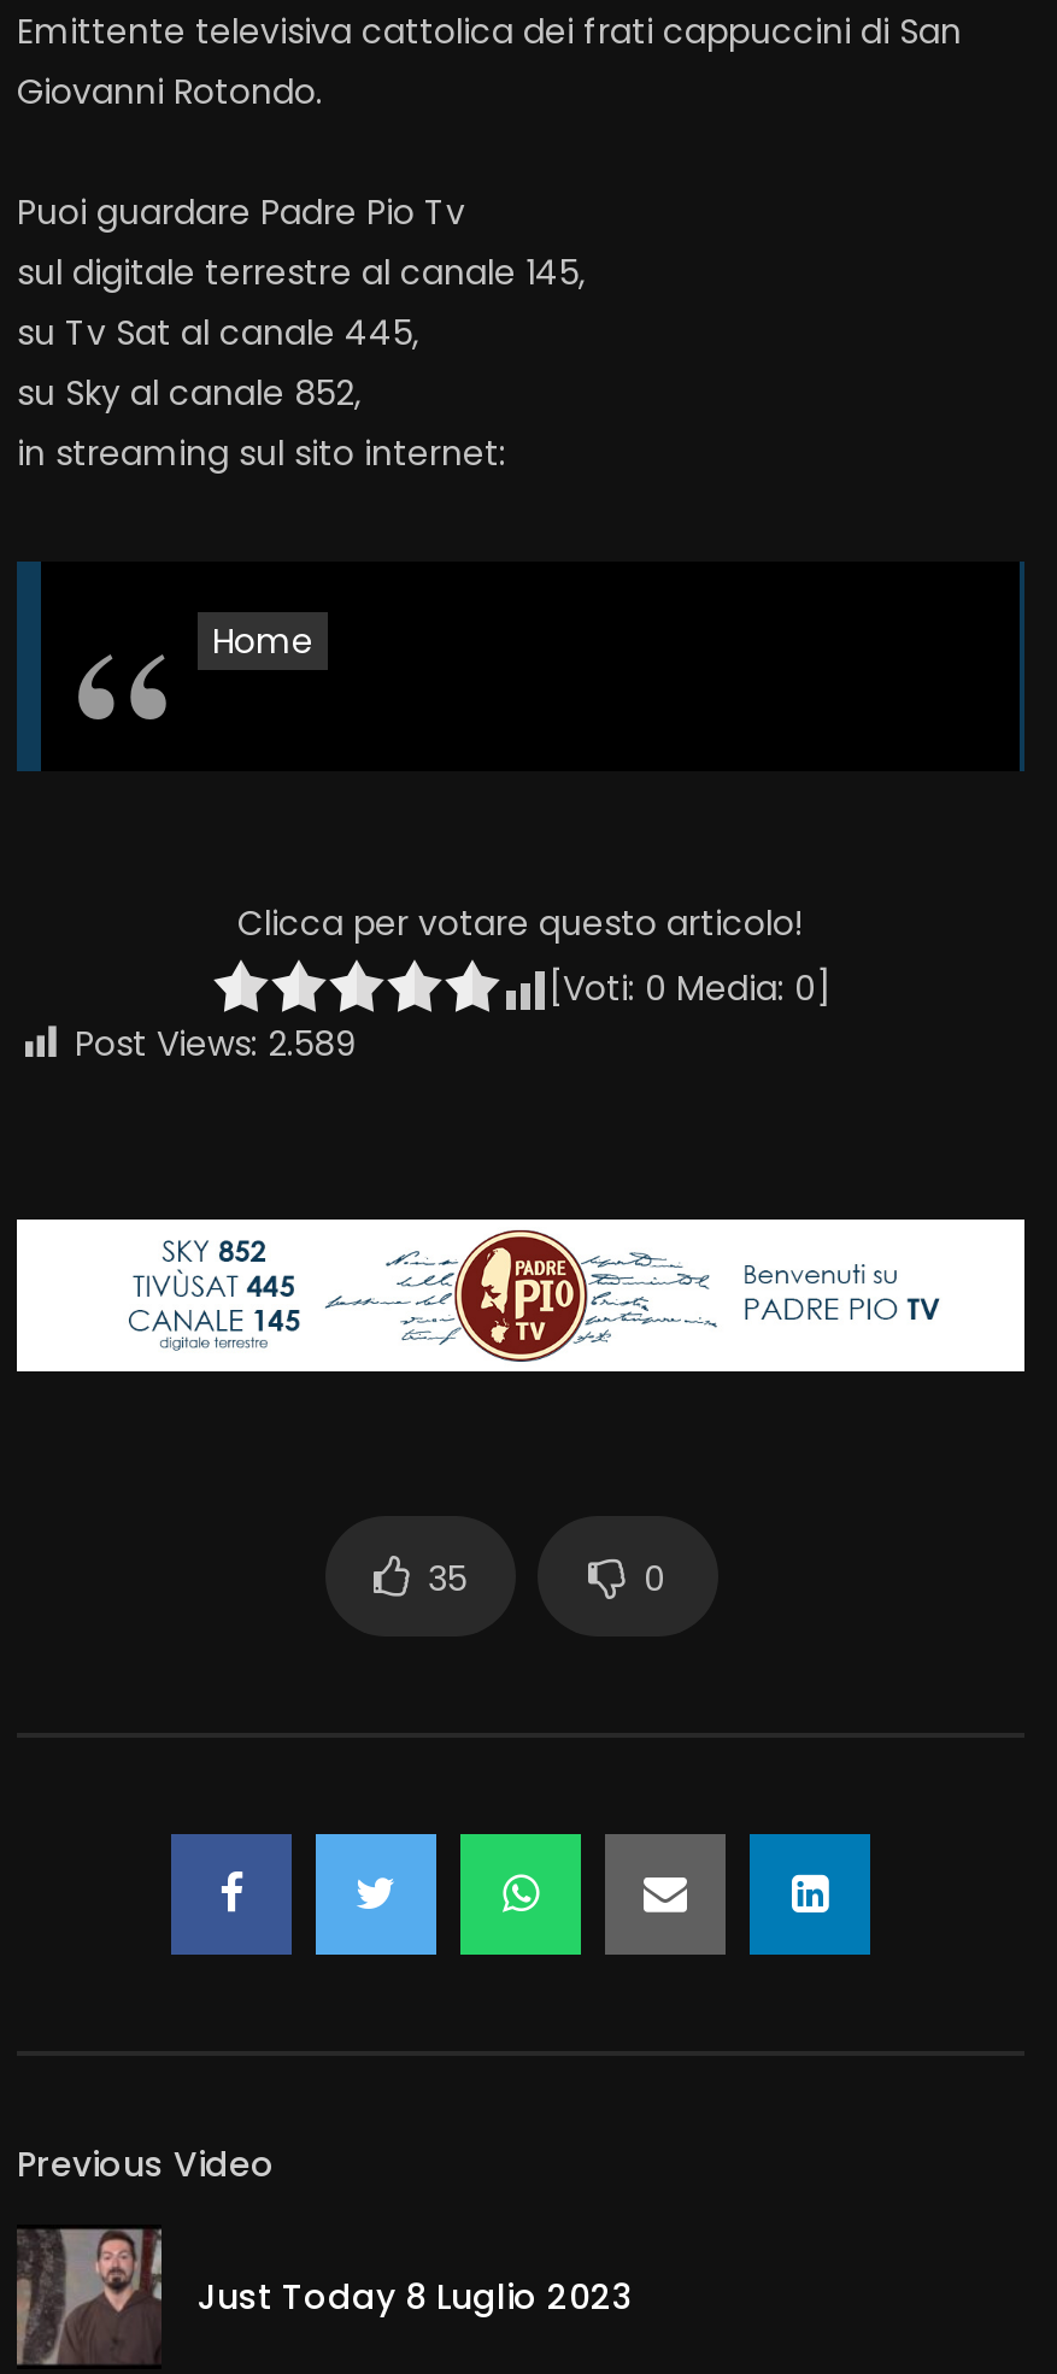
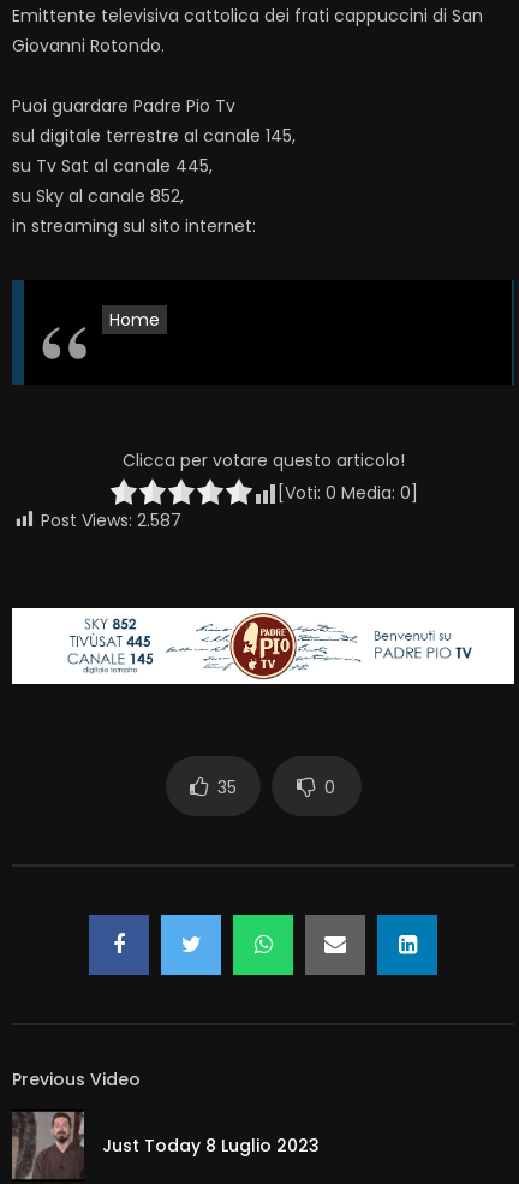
[75,1019,357,1067] Post Views: 2.589 -> [41,508,181,532] Post Views: 2.587

